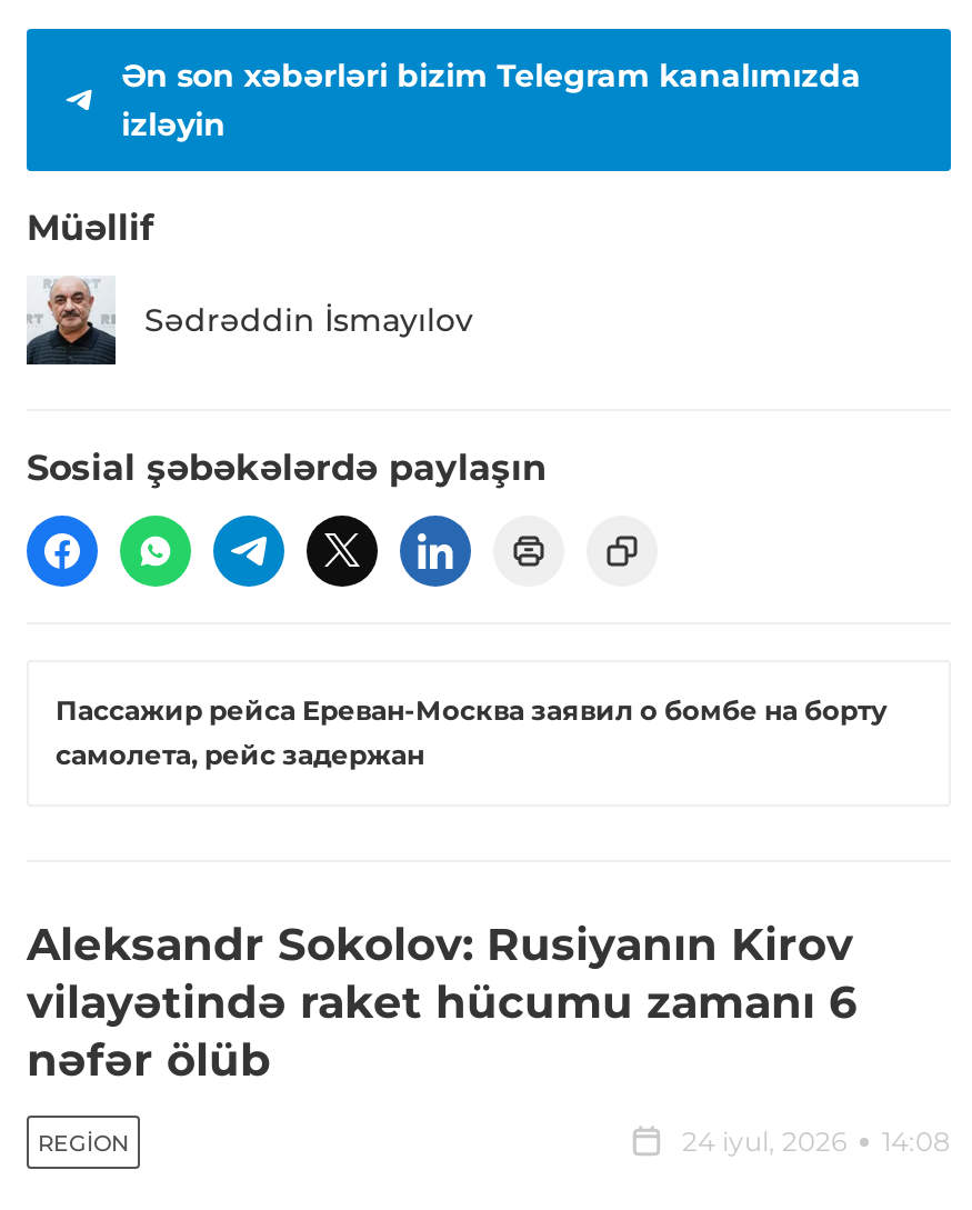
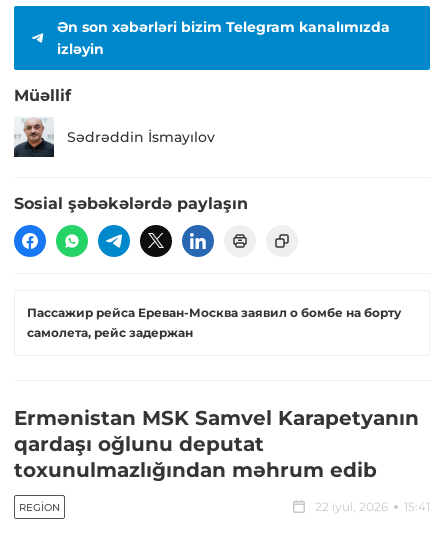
[27,919,858,1088] Aleksandr Sokolov: Rusiyanın Kirov | vilayətində raket hücumu zamanı 6 | nəfər ölüb -> [14,406,419,482] Ermənistan MSK Samvel Karapetyanın | qardaşı oğlunu deputat | toxunulmazlığından məhrum edib
[682,1125,951,1159] 24 iyul, 2026 | 14:08 -> [315,499,430,514] 22 iyul, 2026 | 15:41

